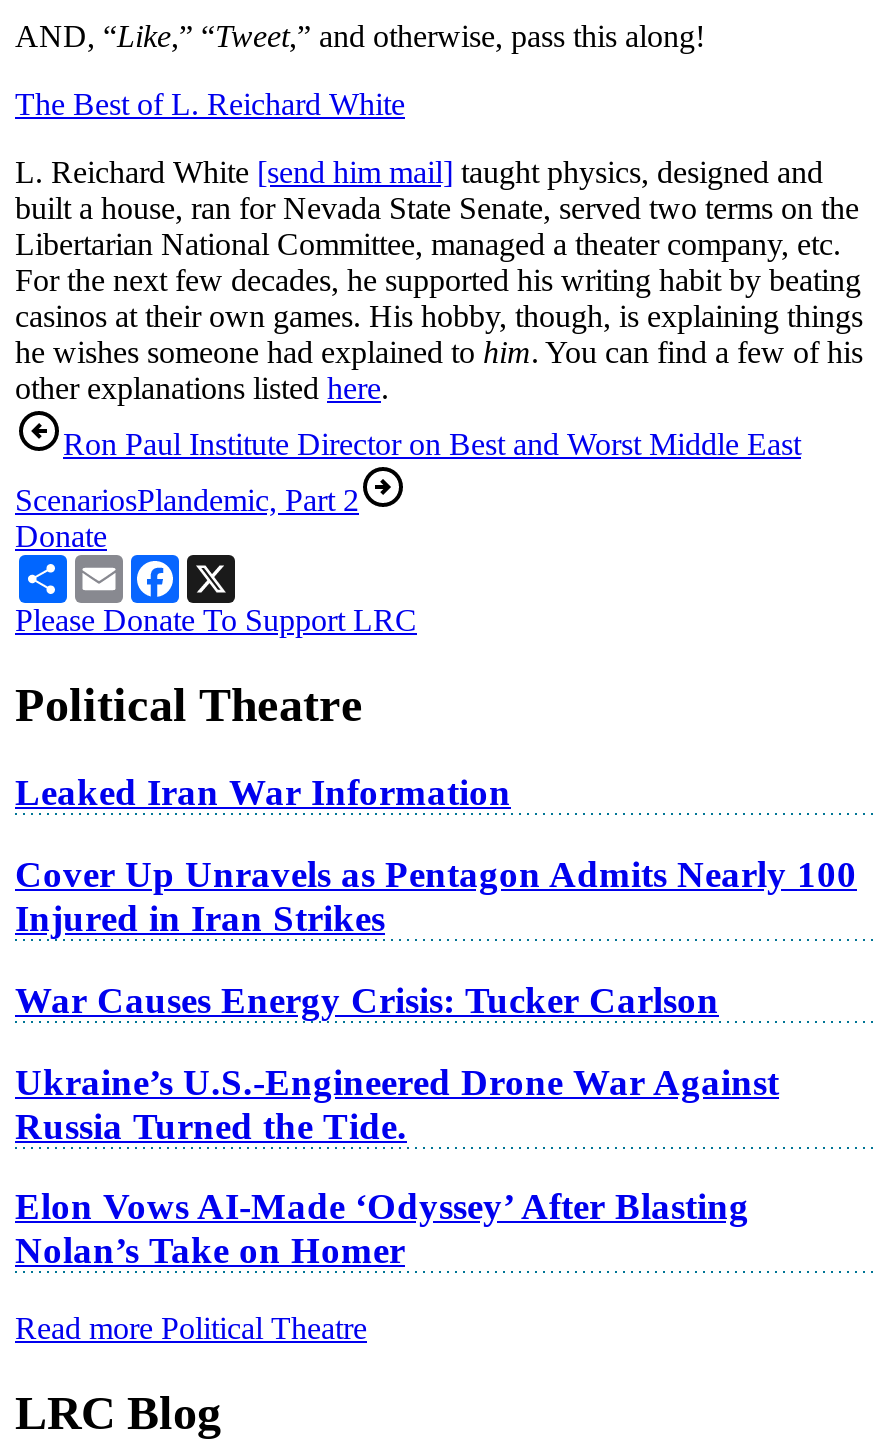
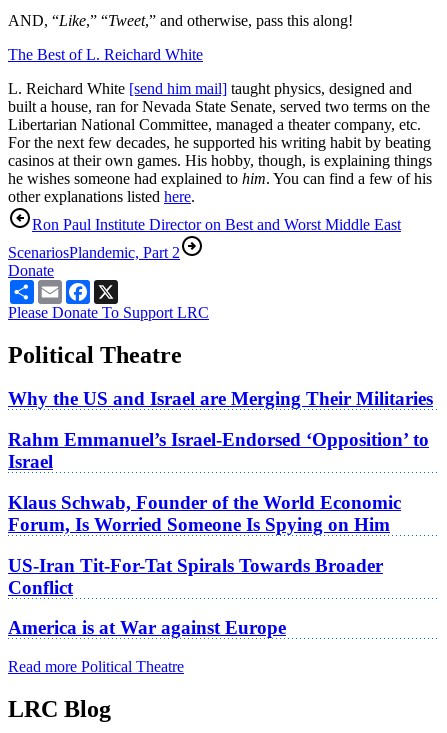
[15,772,511,814] Leaked Iran War Information -> [8,388,433,409] Why the US and Israel are Merging Their Militaries
[15,853,857,939] Cover Up Unravels as Pentagon Admits Nearly 100 | Injured in Iran Strikes -> [8,429,429,472] Rahm Emmanuel’s Israel-Endorsed ‘Opposition’ to | Israel
[15,979,719,1021] War Causes Energy Crisis: Tucker Carlson -> [8,492,401,535] Klaus Schwab, Founder of the World Economic | Forum, Is Worried Someone Is Spying on Him
[15,1060,779,1146] Ukraine’s U.S.-Engineered Drone War Against | Russia Turned the Tide. -> [8,555,383,598] US-Iran Tit-For-Tat Spirals Towards Broader | Conflict
[15,1186,749,1272] Elon Vows AI-Made ‘Odyssey’ After Blasting | Nolan’s Take on Homer -> [8,617,286,638] America is at War against Europe

